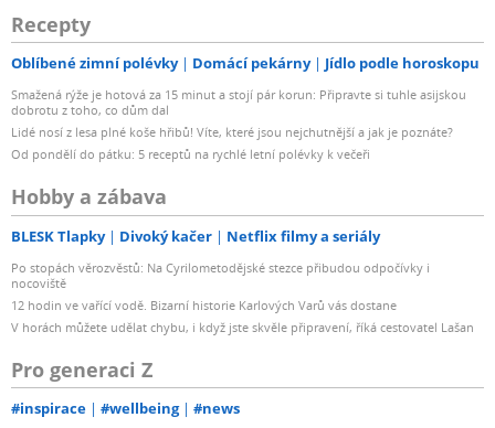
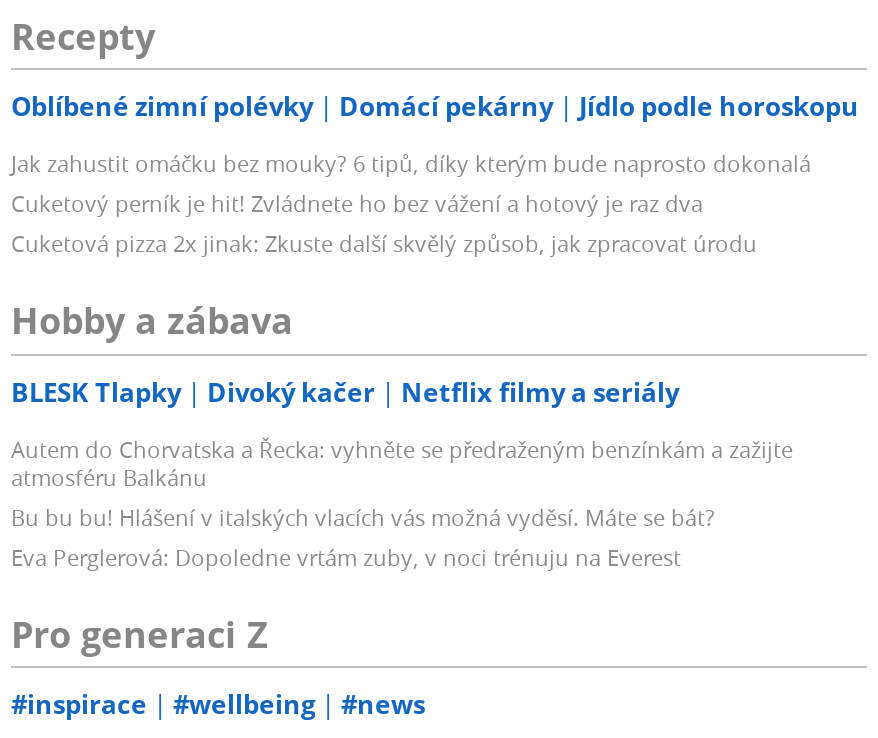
[11,86,466,162] Smažená rýže je hotová za 15 minut a stojí pár korun: Připravte si tuhle asijskou | dobrotu z toho, co dům dal | Lidé nosí z lesa plné koše hřibů! Víte, které jsou nejchutnější a jak je poznáte? | Od pondělí do pátku: 5 receptů na rychlé letní polévky k večeři -> [11,148,811,258] Jak zahustit omáčku bez mouky? 6 tipů, díky kterým bude naprosto dokonalá | Cuketový perník je hit! Zvládnete ho bez vážení a hotový je raz dva | Cuketová pizza 2x jinak: Zkuste další skvělý způsob, jak zpracovat úrodu
[11,259,474,335] Po stopách věrozvěstů: Na Cyrilometodějské stezce přibudou odpočívky i | nocoviště | 12 hodin ve vařící vodě. Bizarní historie Karlových Varů vás dostane | V horách můžete udělat chybu, i když jste skvěle připravení, říká cestovatel Lašan -> [11,433,793,571] Autem do Chorvatska a Řecka: vyhněte se předraženým benzínkám a zažijte | atmosféru Balkánu | Bu bu bu! Hlášení v italských vlacích vás možná vyděsí. Máte se bát? | Eva Perglerová: Dopoledne vrtám zuby, v noci trénuju na Everest

